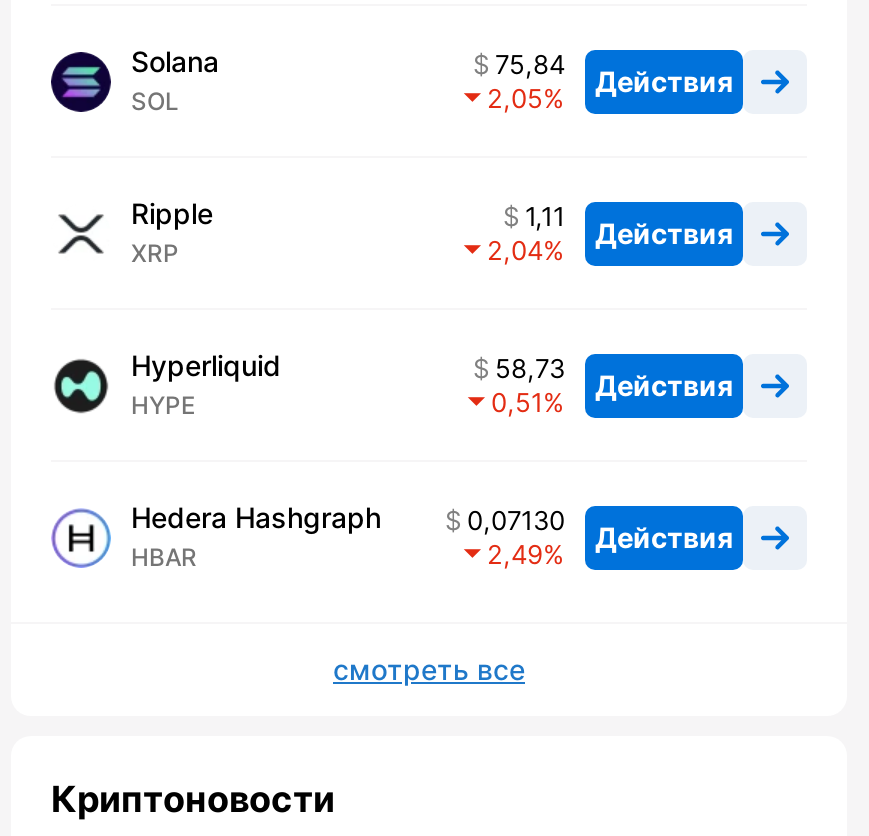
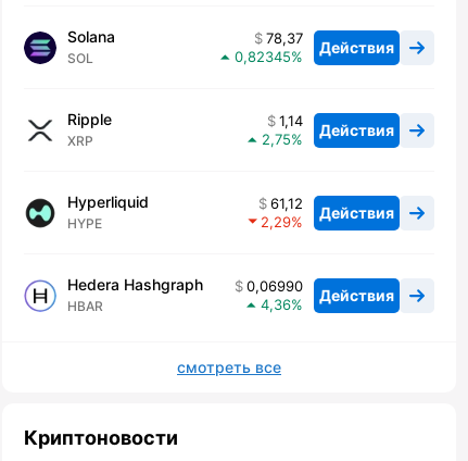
[495,49,733,98] 75,84 Действия -> [266,30,394,56] 78,37 Действия
[487,83,543,115] 2,05 -> [235,48,291,66] 0,82345
[525,201,733,250] 1,11 Действия -> [279,112,394,139] 1,14 Действия
[487,235,543,267] 2,04 -> [262,131,291,148] 2,75
[495,353,733,402] 58,73 Действия -> [270,195,394,222] 61,12 Действия
[491,387,543,419] 0,51 -> [261,214,291,231] 2,29
[467,505,733,554] 0,07130 Действия -> [246,278,394,304] 0,06990 Действия
[487,539,543,571] 2,49 -> [261,296,291,314] 4,36

